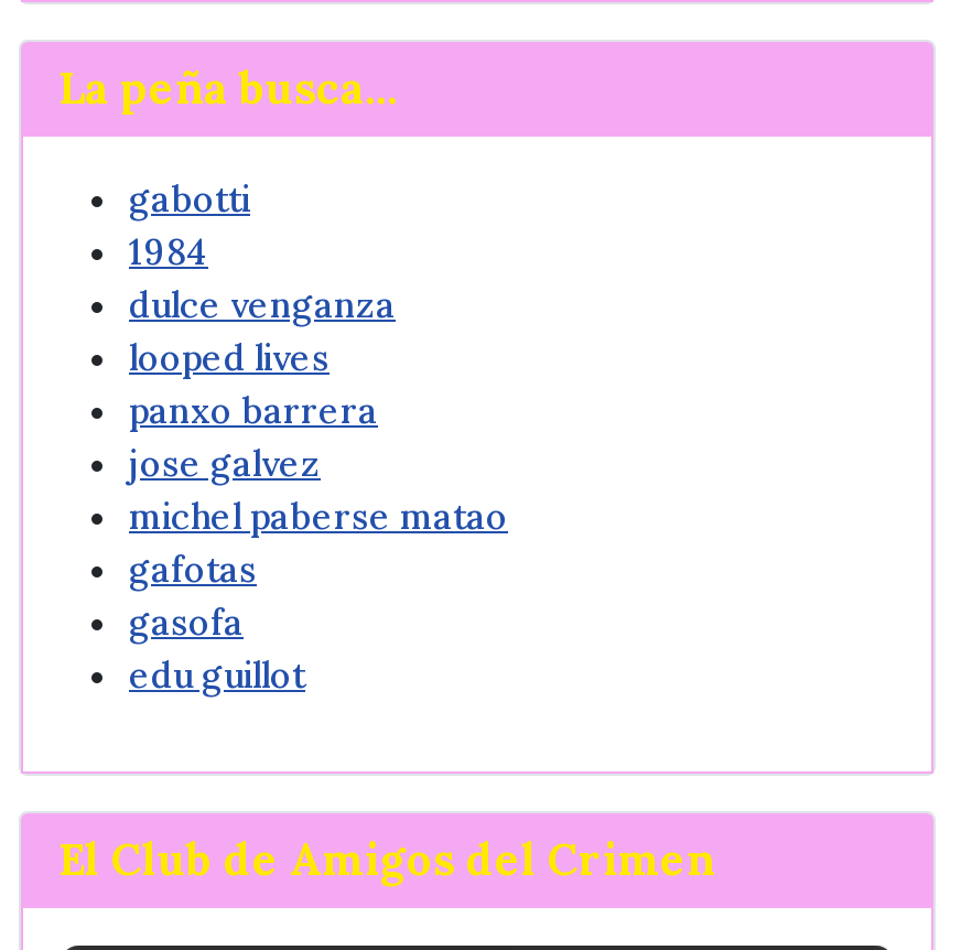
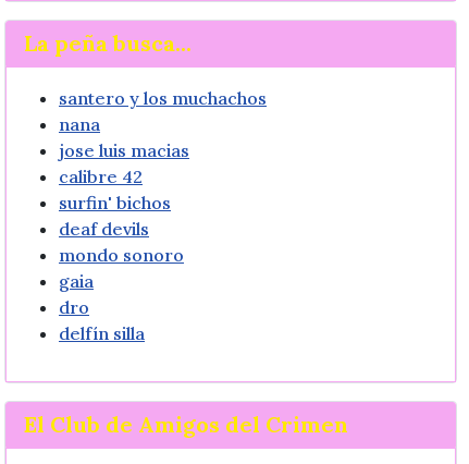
[129,176,508,696] gabotti | 1984 | dulce venganza | looped lives | panxo barrera | jose galvez | michel paberse matao | gafotas | gasofa | edu guillot -> [59,87,267,344] santero y los muchachos | nana | jose luis macias | calibre 42 | surfin' bichos | deaf devils | mondo sonoro | gaia | dro | delfín silla

